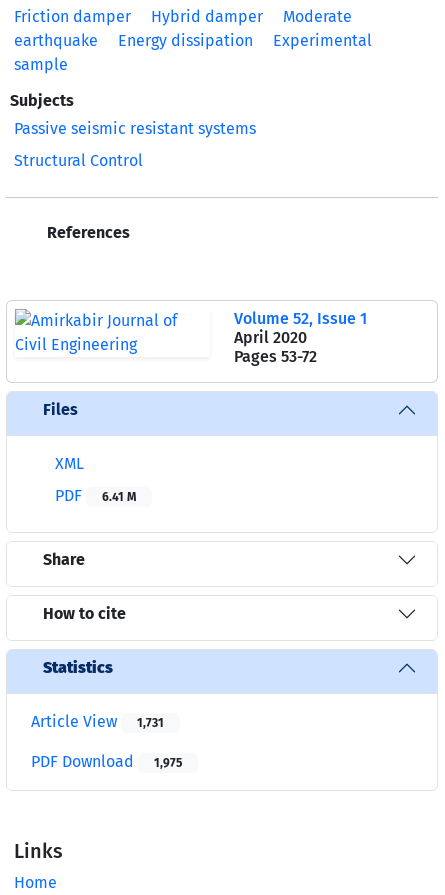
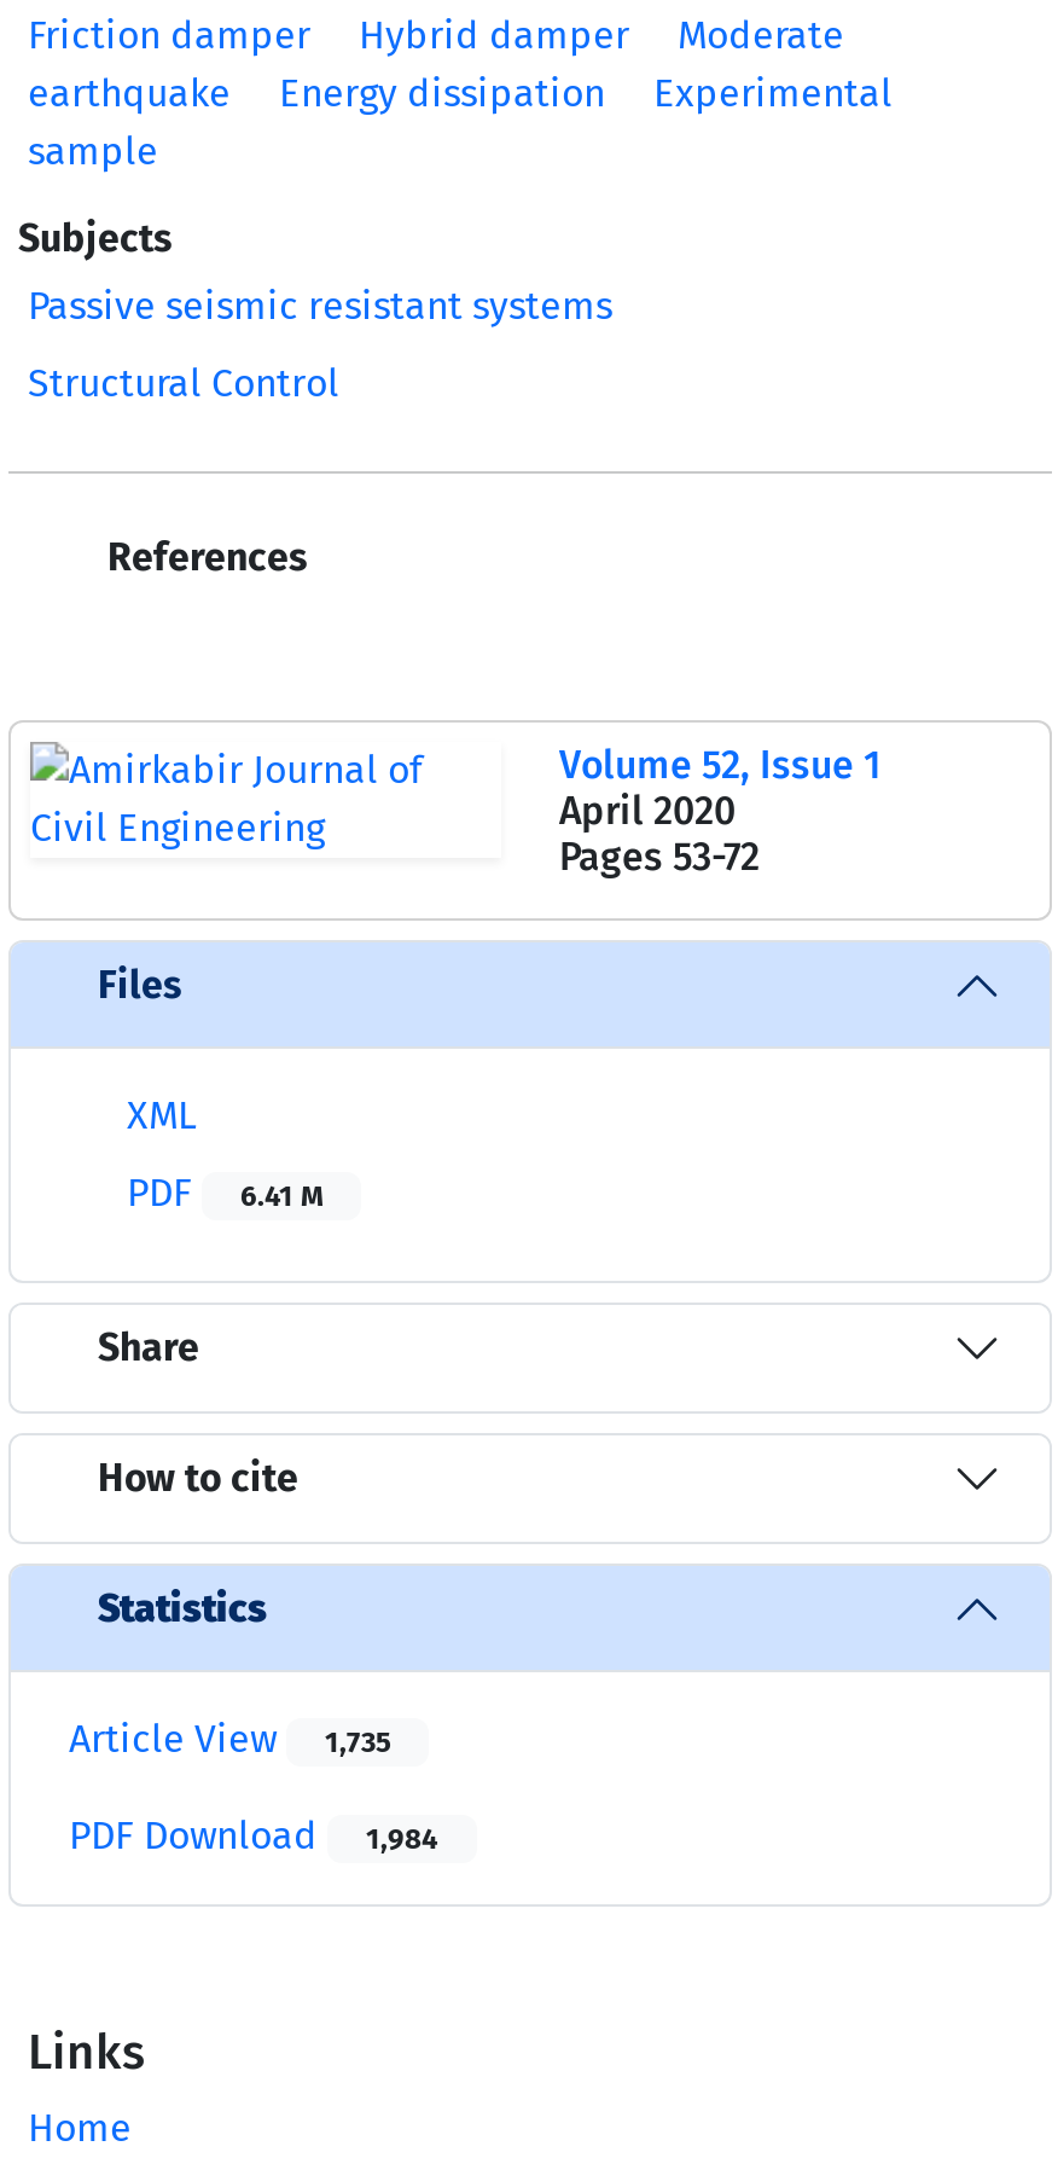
[31,712,164,731] Article View 1,731 -> [69,1715,390,1761] Article View 1,735
[31,752,182,771] PDF Download 1,975 -> [69,1812,438,1858] PDF Download 1,984

